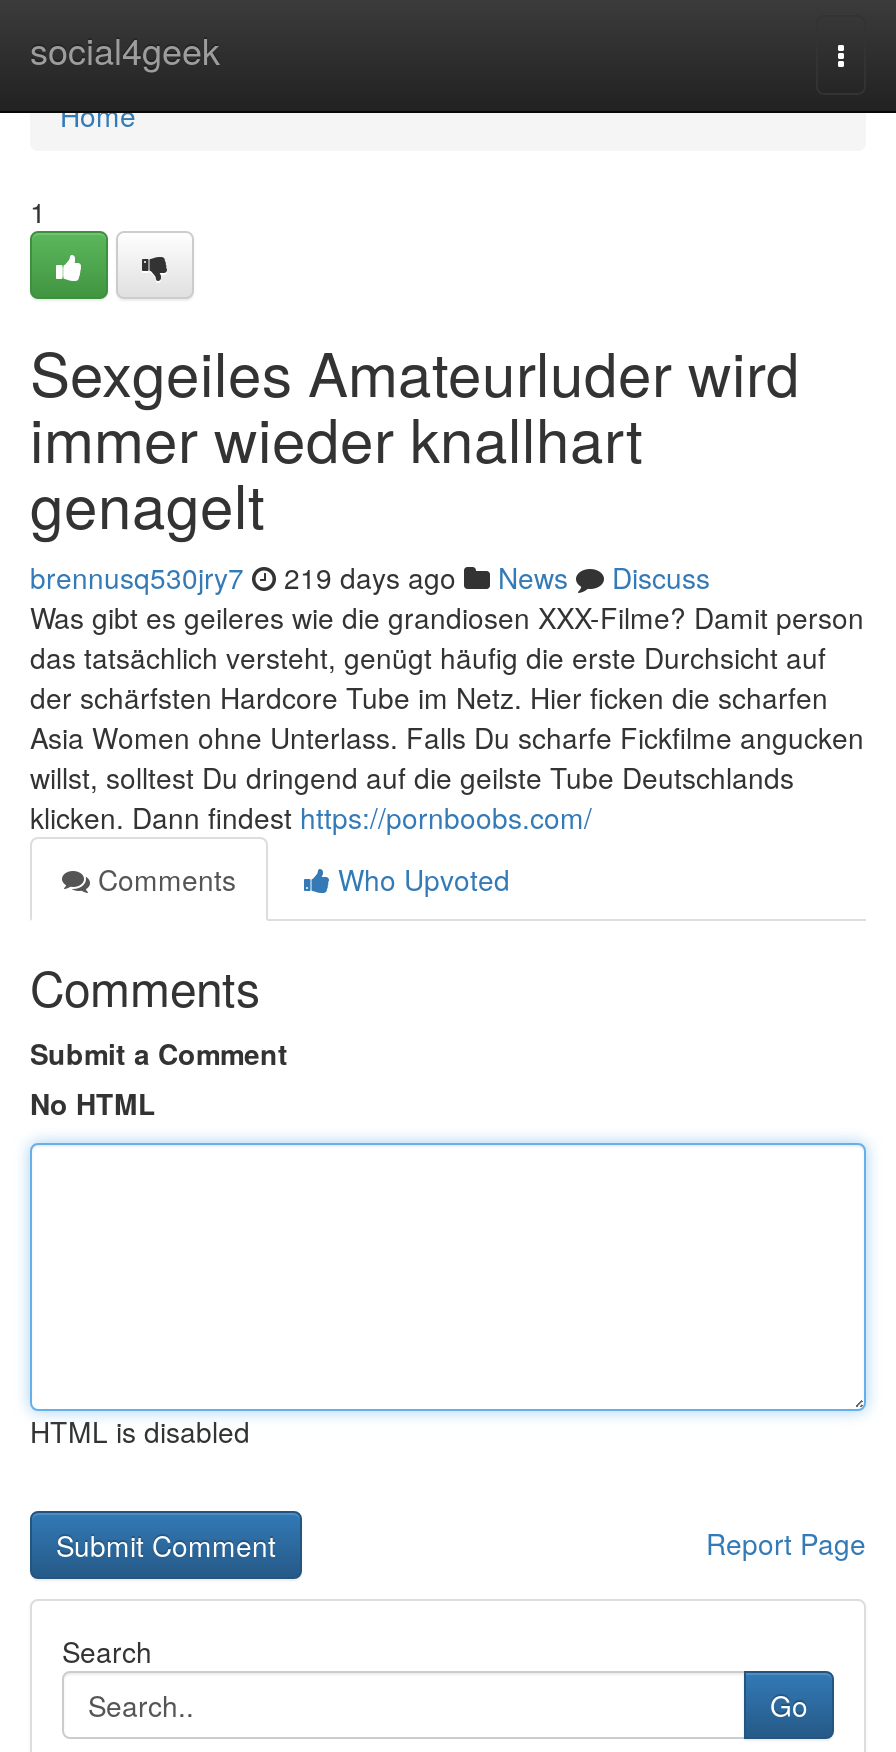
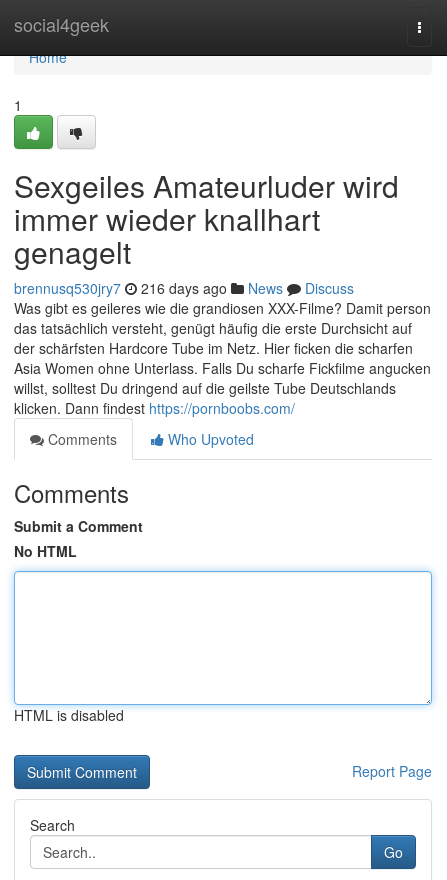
[30,557,710,597] brennusq530jry7 219 days ago News Discuss -> [14,278,354,298] brennusq530jry7 216 days ago News Discuss

